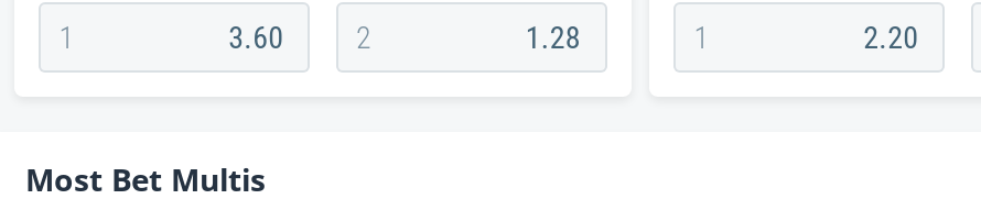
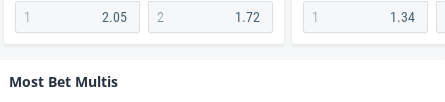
[228,19,283,54] 3.60 -> [102,8,127,24] 2.05
[526,19,581,54] 1.28 -> [235,8,260,24] 1.72
[863,19,918,54] 2.20 -> [390,8,415,24] 1.34

